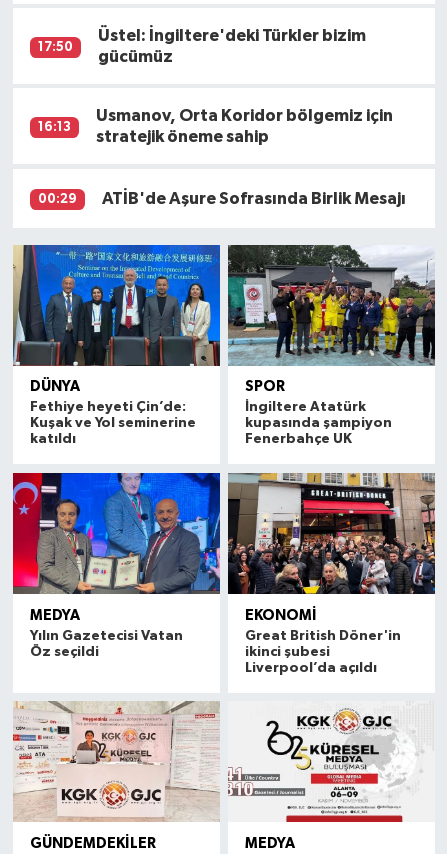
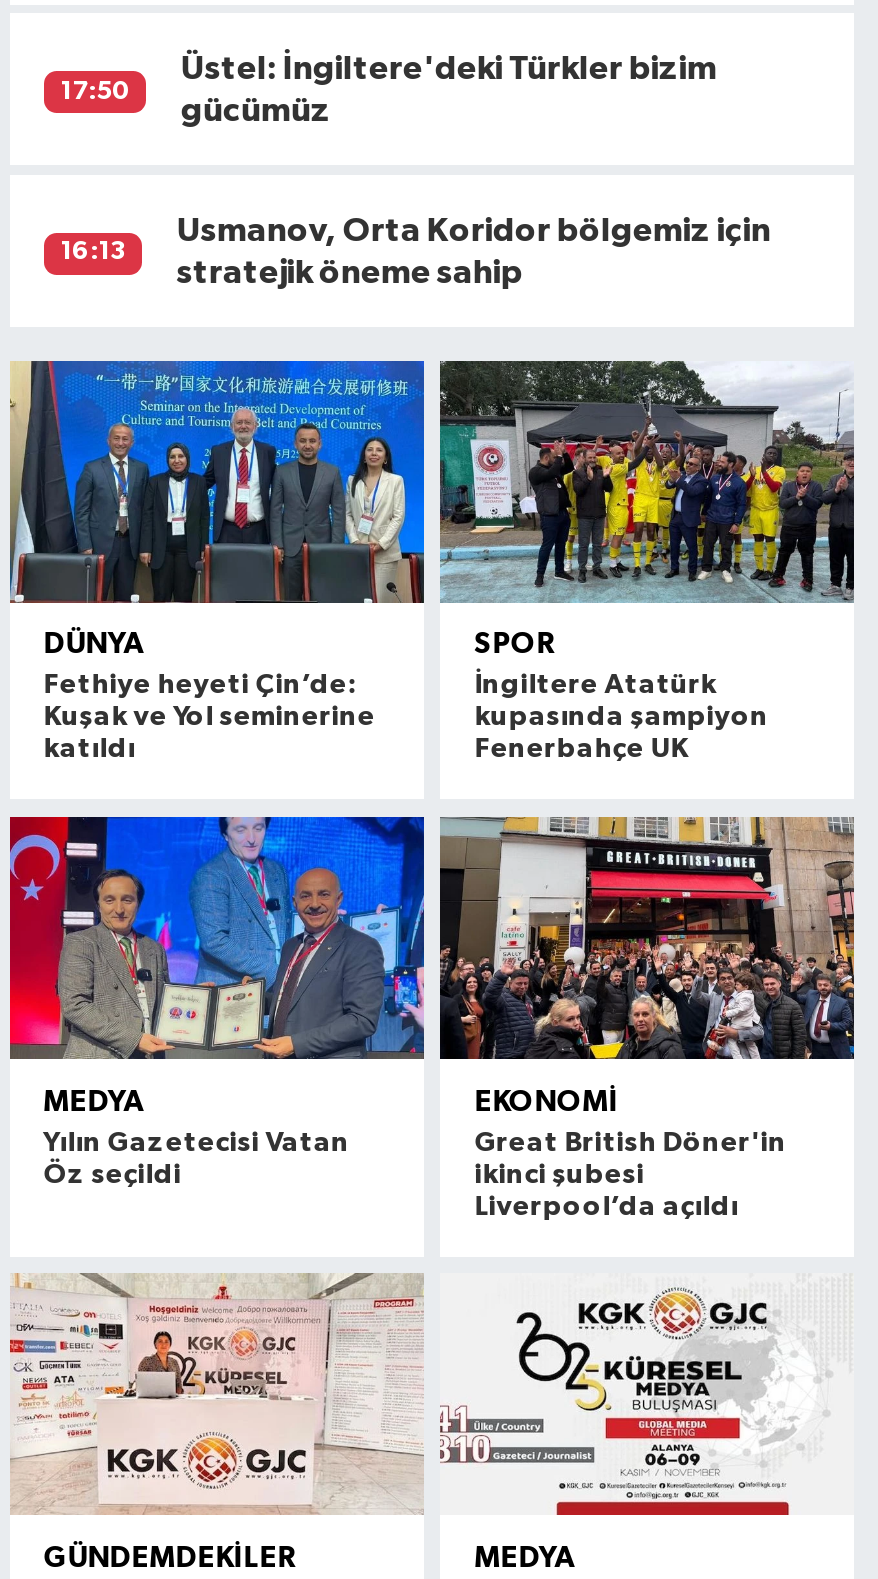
[38,190,406,207] 00:29 | ATİB'de Aşure Sofrasında Birlik Mesajı -> none

